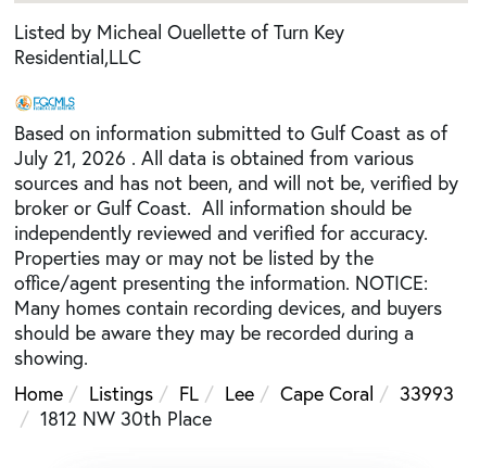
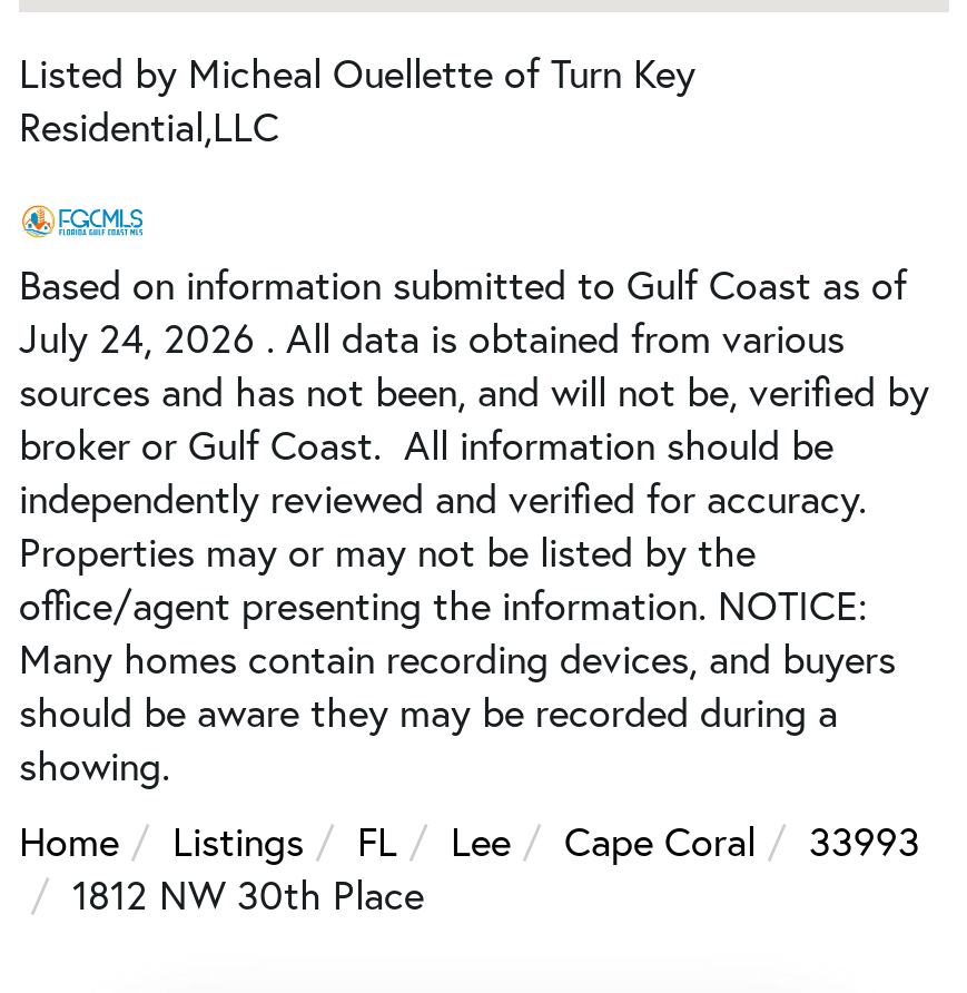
[14,145,414,170] July 21, 2026 . All data is obtained from various -> [19,310,845,363] July 24, 2026 . All data is obtained from various

